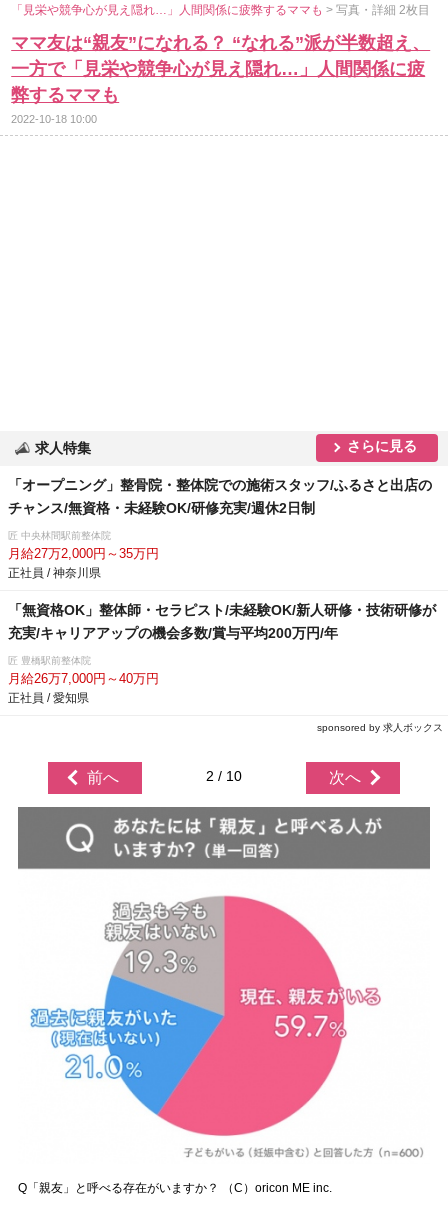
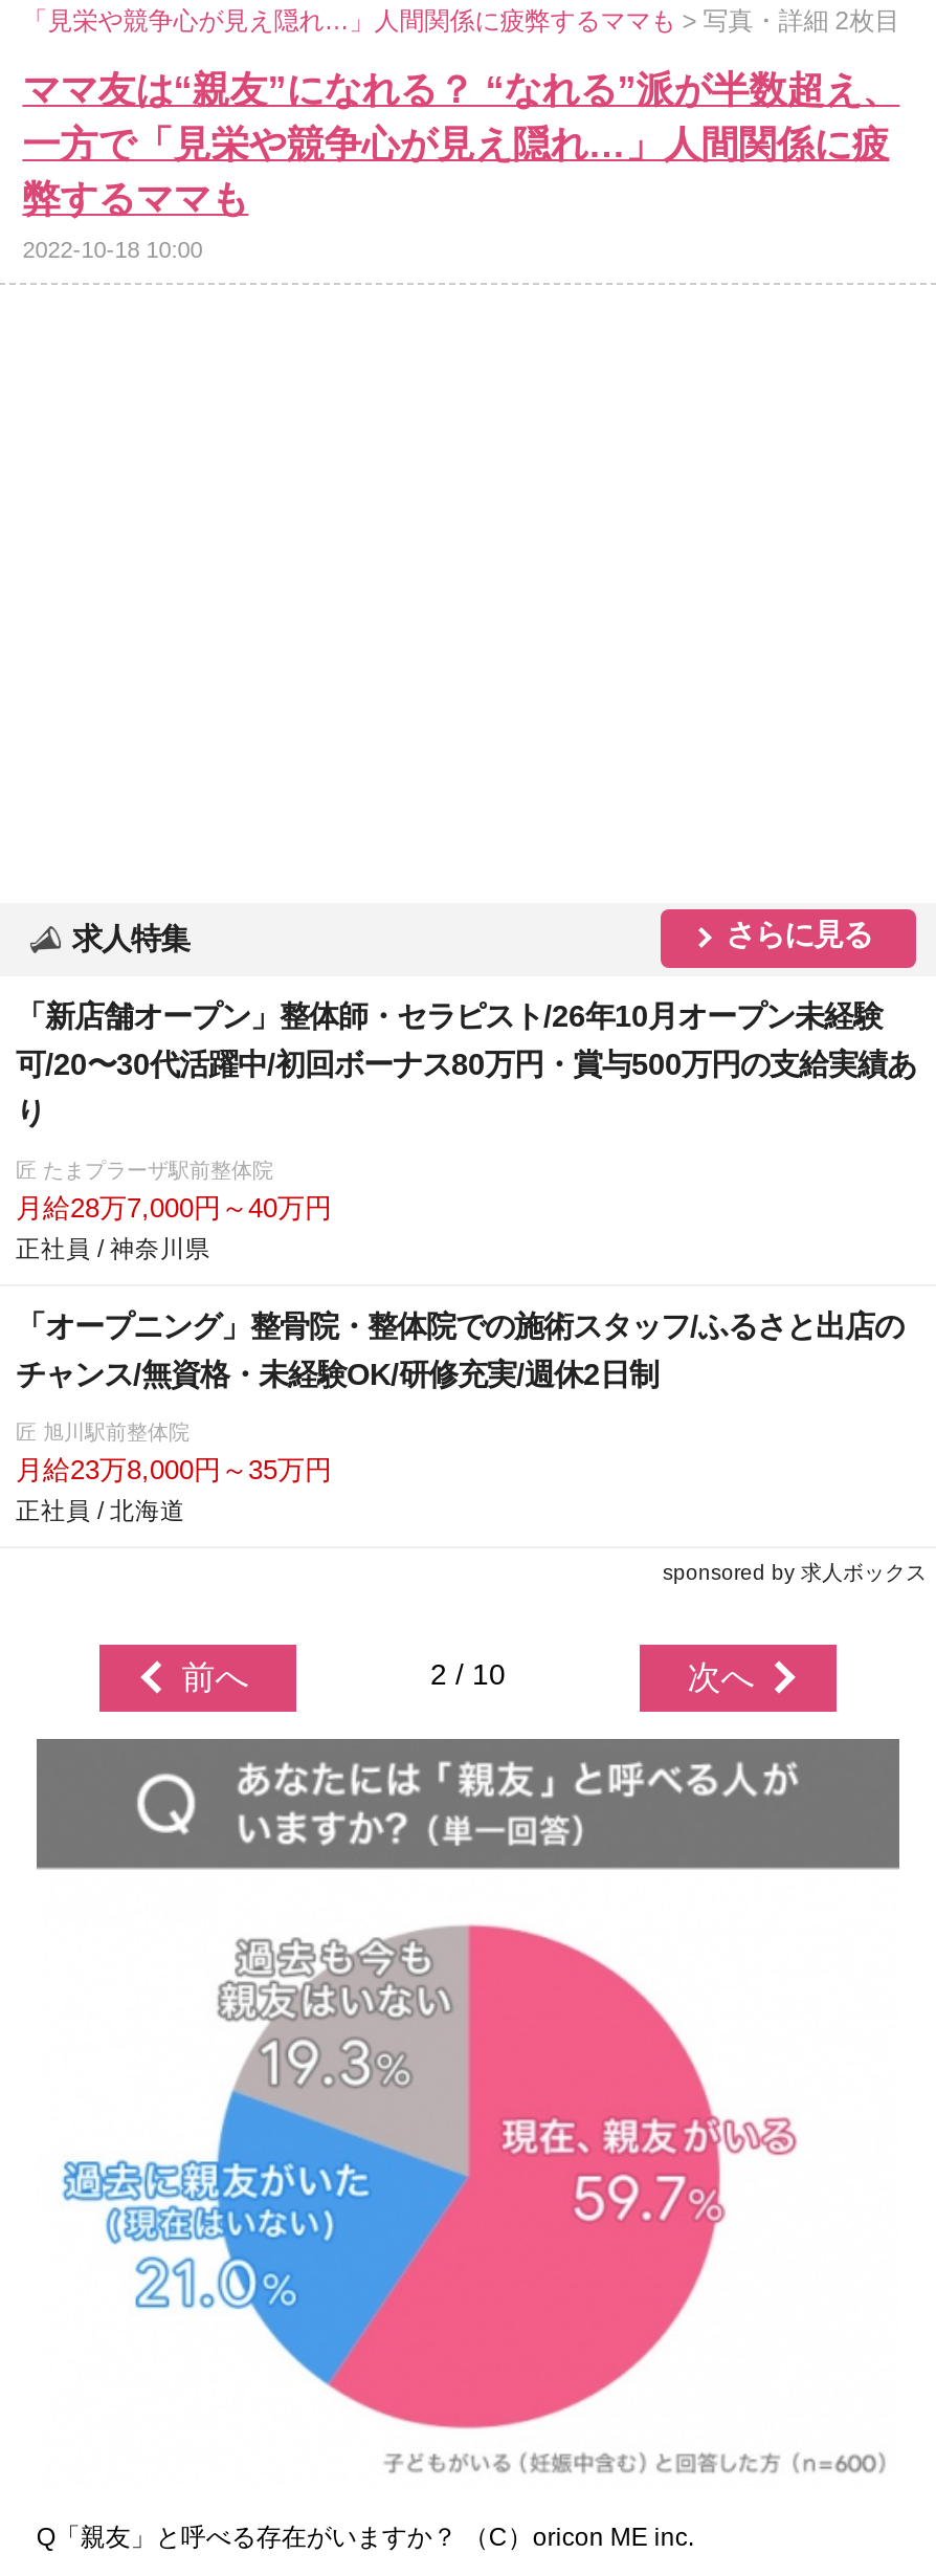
none -> [16,999,916,1224] 「新店舗オープン」整体師・セラピスト/26年10月オープン未経験 | 可/20〜30代活躍中/初回ボーナス80万円・賞与500万円の支給実績あ | り | 匠 たまプラーザ駅前整体院 | 月給28万7,000円～40万円
moved [8,477,432,516] -> [16,1309,904,1391]: 「オープニング」整骨院・整体院での施術スタッフ/ふるさと出店の | チャンス/無資格・未経験OK/研修充実/週休2日制
[8,530,436,704] 匠 中央林間駅前整体院 | 月給27万2,000円～35万円 | 「無資格OK」整体師・セラピスト/未経験OK/新人研修・技術研修が | 充実/キャリアアップの機会多数/賞与平均200万円/年 | 匠 豊橋駅前整体院 | 月給26万7,000円～40万円 | 正社員 / 愛知県 -> [16,1421,332,1523] 匠 旭川駅前整体院 | 月給23万8,000円～35万円 | 正社員 / 北海道
moved [8,567,101,579] -> [16,1236,210,1261]: 正社員 / 神奈川県

